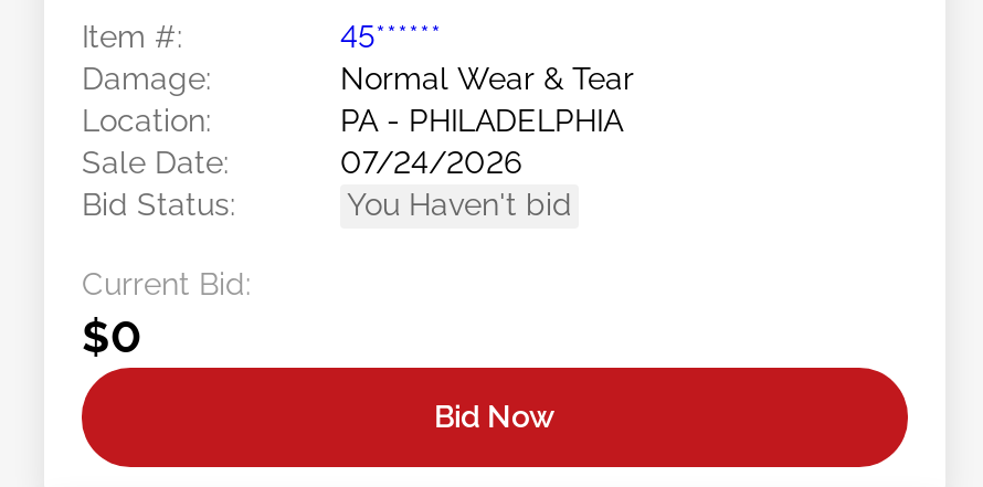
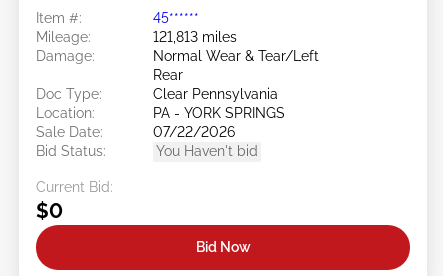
none -> [36,29,237,45] Mileage: | 121,813 miles
[340,61,634,97] Normal Wear & Tear -> [36,48,319,102] Normal Wear & Tear/Left | Rear | Doc Type: | Clear Pennsylvania
[340,103,623,138] PA - PHILADELPHIA -> [153,105,285,121] PA - YORK SPRINGS
[340,145,521,180] 07/24/2026 -> [153,124,235,140] 07/22/2026

